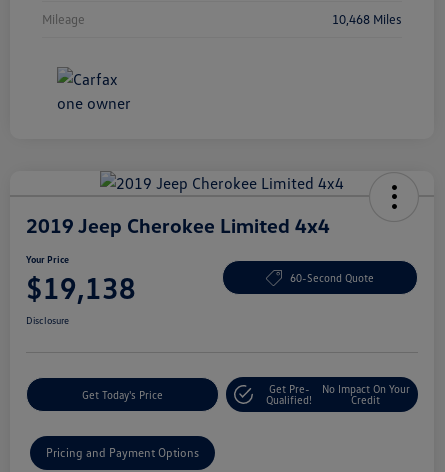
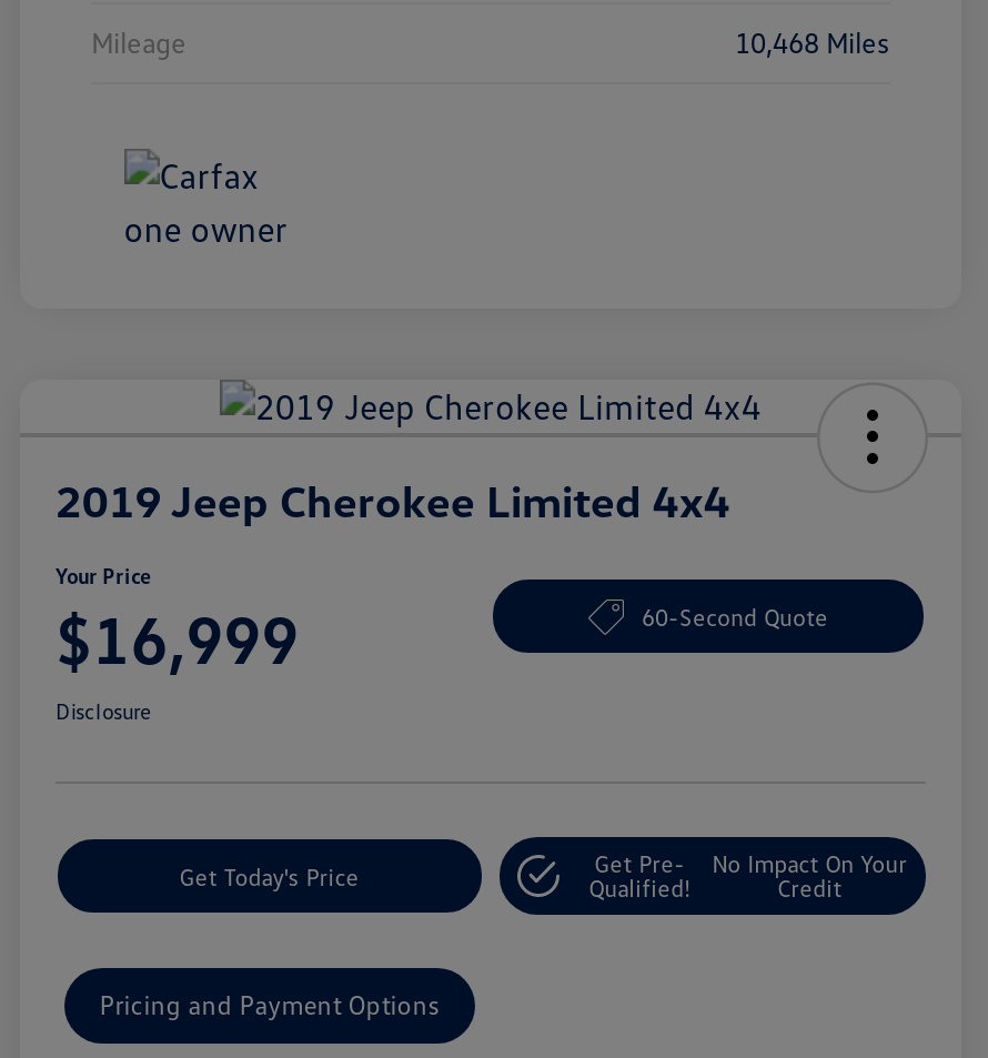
[26,269,136,306] $19,138 -> [56,597,300,679] $16,999

